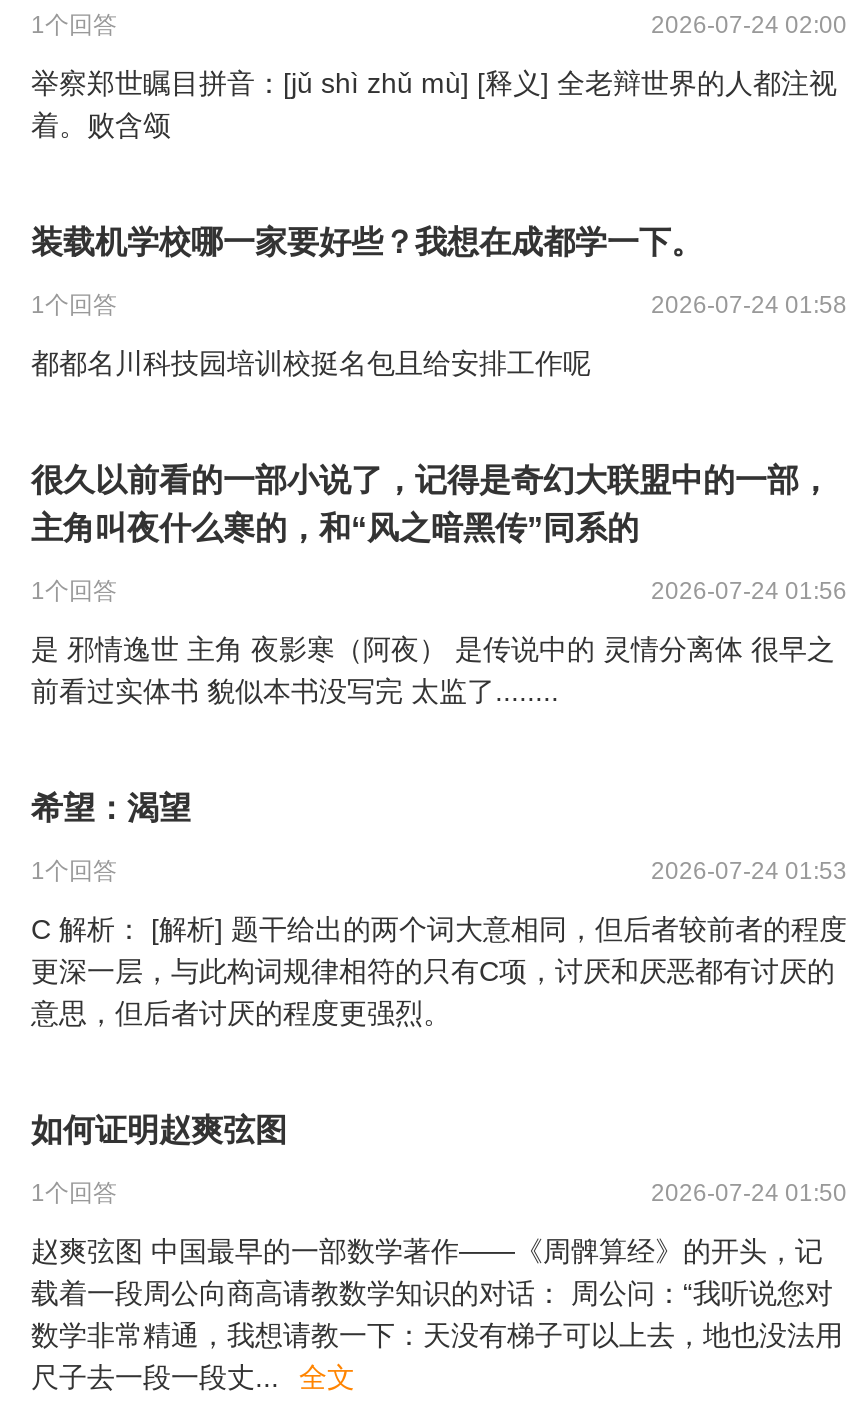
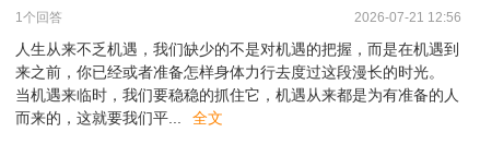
[31,11,847,1393] 2026-07-24 02:00 | 举察郑世瞩目拼音：[jǔ shì zhǔ mù] [释义] 全老辩世界的人都注视 | 着。败含颂 | 装载机学校哪一家要好些？我想在成都学一下。 | 1个回答 | 2026-07-24 01:58 | 都都名川科技园培训校挺名包且给安排工作呢 | 很久以前看的一部小说了，记得是奇幻大联盟中的一部， | 主角叫夜什么寒的，和“风之暗黑传”同系的 | 1个回答 | 2026-07-24 01:56 | 是 邪情逸世 主角 夜影寒（阿夜） 是传说中的 灵情分离体 很早之 | 前看过实体书 貌似本书没写完 太监了........ | 希望：渴望 | 1个回答 | 2026-07-24 01:53 | C 解析： [解析] 题干给出的两个词大意相同，但后者较前者的程度 | 更深一层，与此构词规律相符的只有C项，讨厌和厌恶都有讨厌的 | 意思，但后者讨厌的程度更强烈。 | 如何证明赵爽弦图 | 1个回答 | 2026-07-24 01:50 | 赵爽弦图 中国最早的一部数学著作——《周髀算经》的开头，记 | 载着一段周公向商高请教数学知识的对话： 周公问：“我听说您对 | 数学非常精通，我想请教一下：天没有梯子可以上去，地也没法用 | 尺子去一段一段丈... -> [15,10,461,127] 2026-07-21 12:56 | 人生从来不乏机遇，我们缺少的不是对机遇的把握，而是在机遇到 | 来之前，你已经或者准备怎样身体力行去度过这段漫长的时光。 | 当机遇来临时，我们要稳稳的抓住它，机遇从来都是为有准备的人 | 而来的，这就要我们平...

